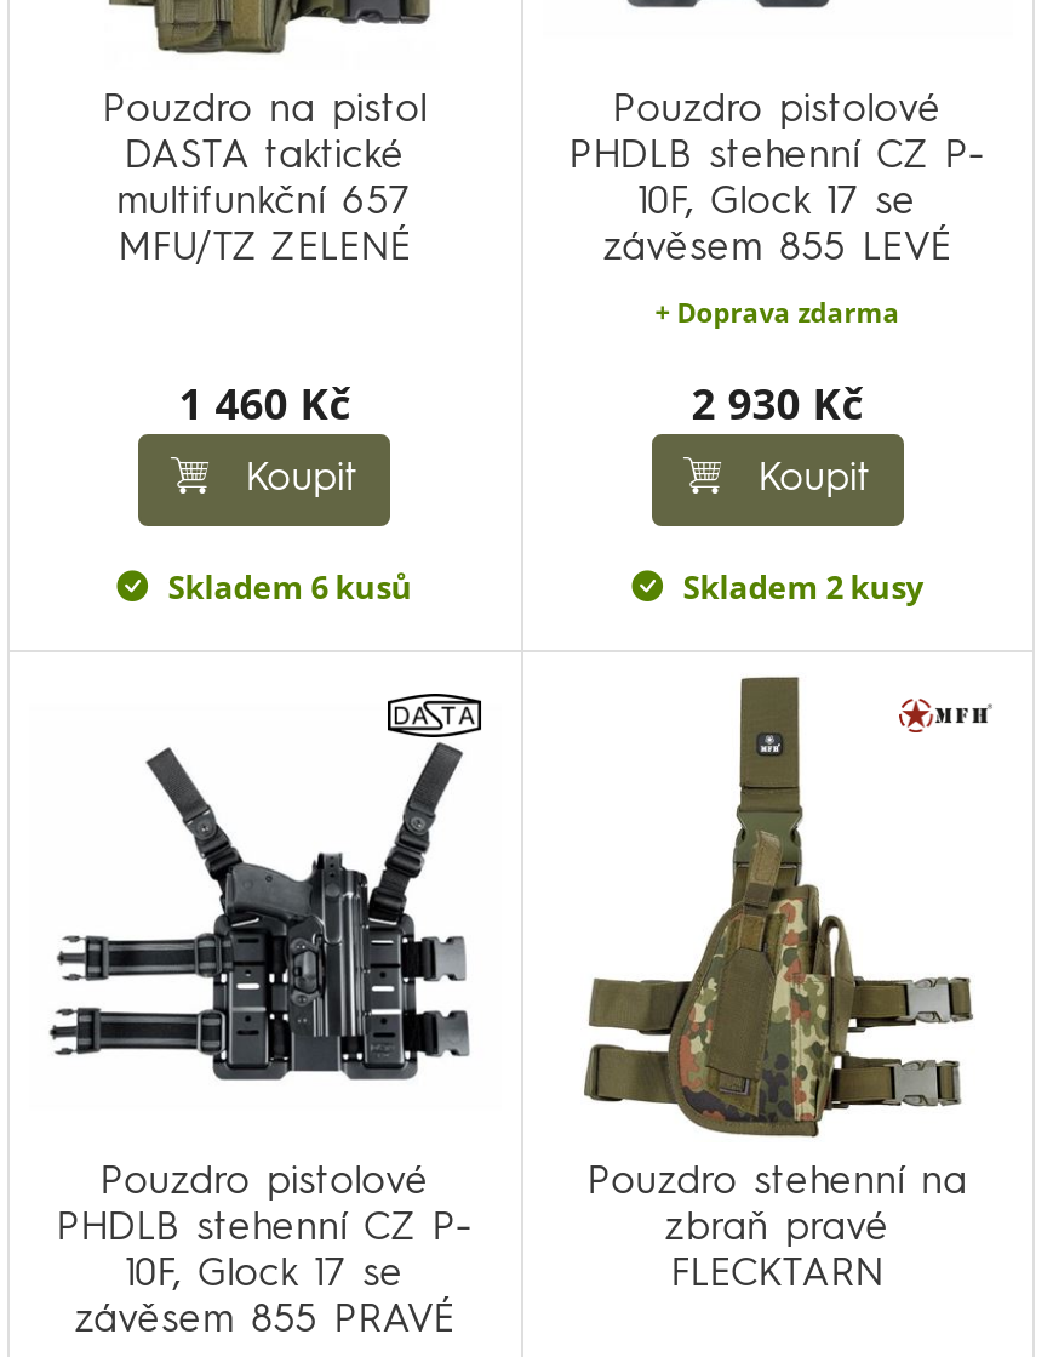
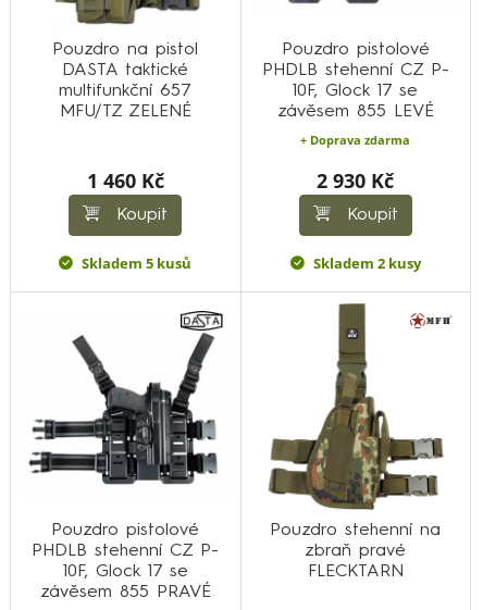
[168,564,412,608] Skladem 6 kusů -> [82,253,192,272] Skladem 5 kusů

